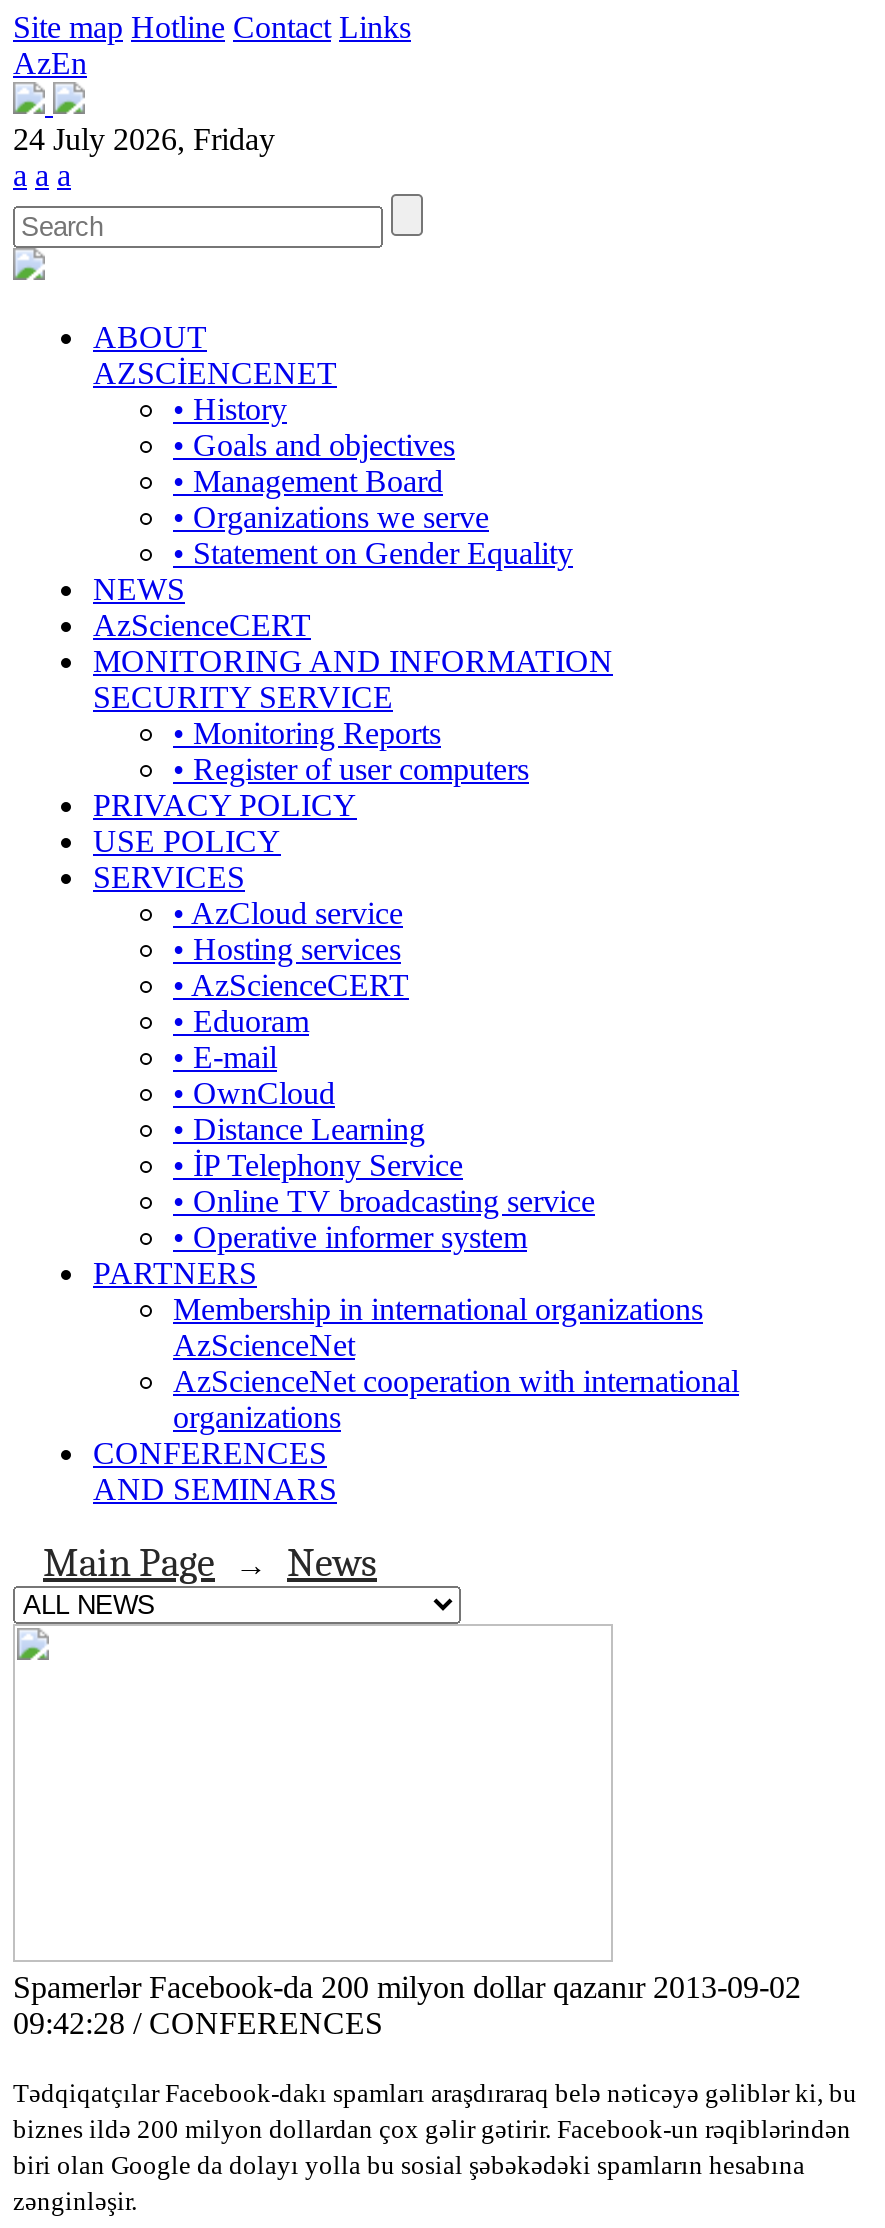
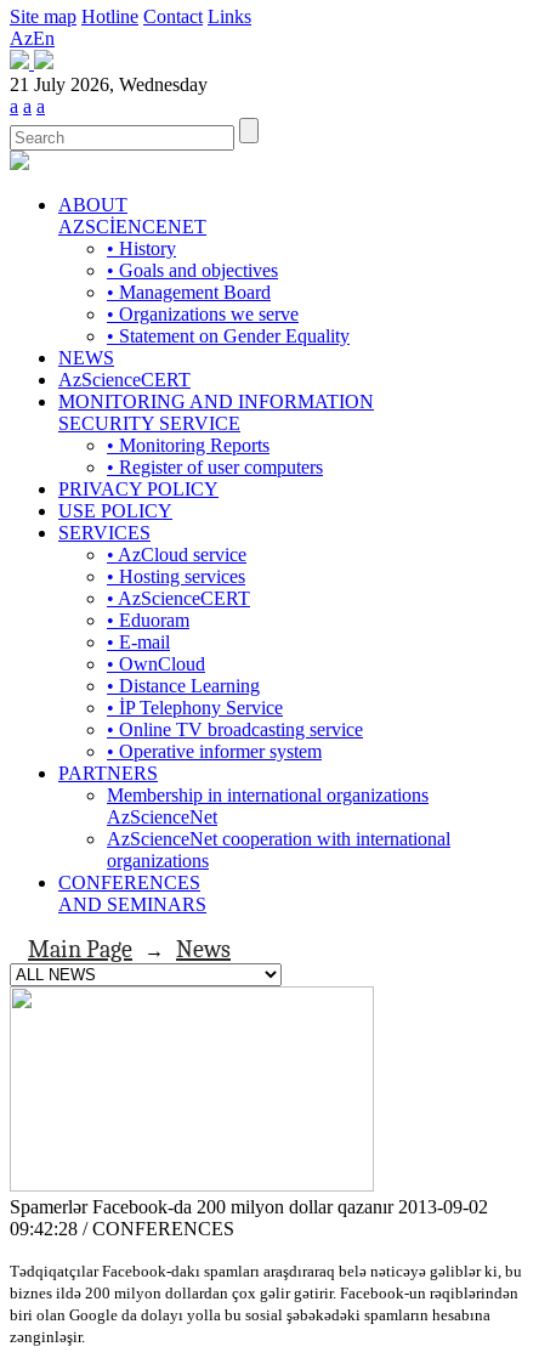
[13,122,275,156] 24 July 2026, Friday -> [10,74,208,95] 21 July 2026, Wednesday

